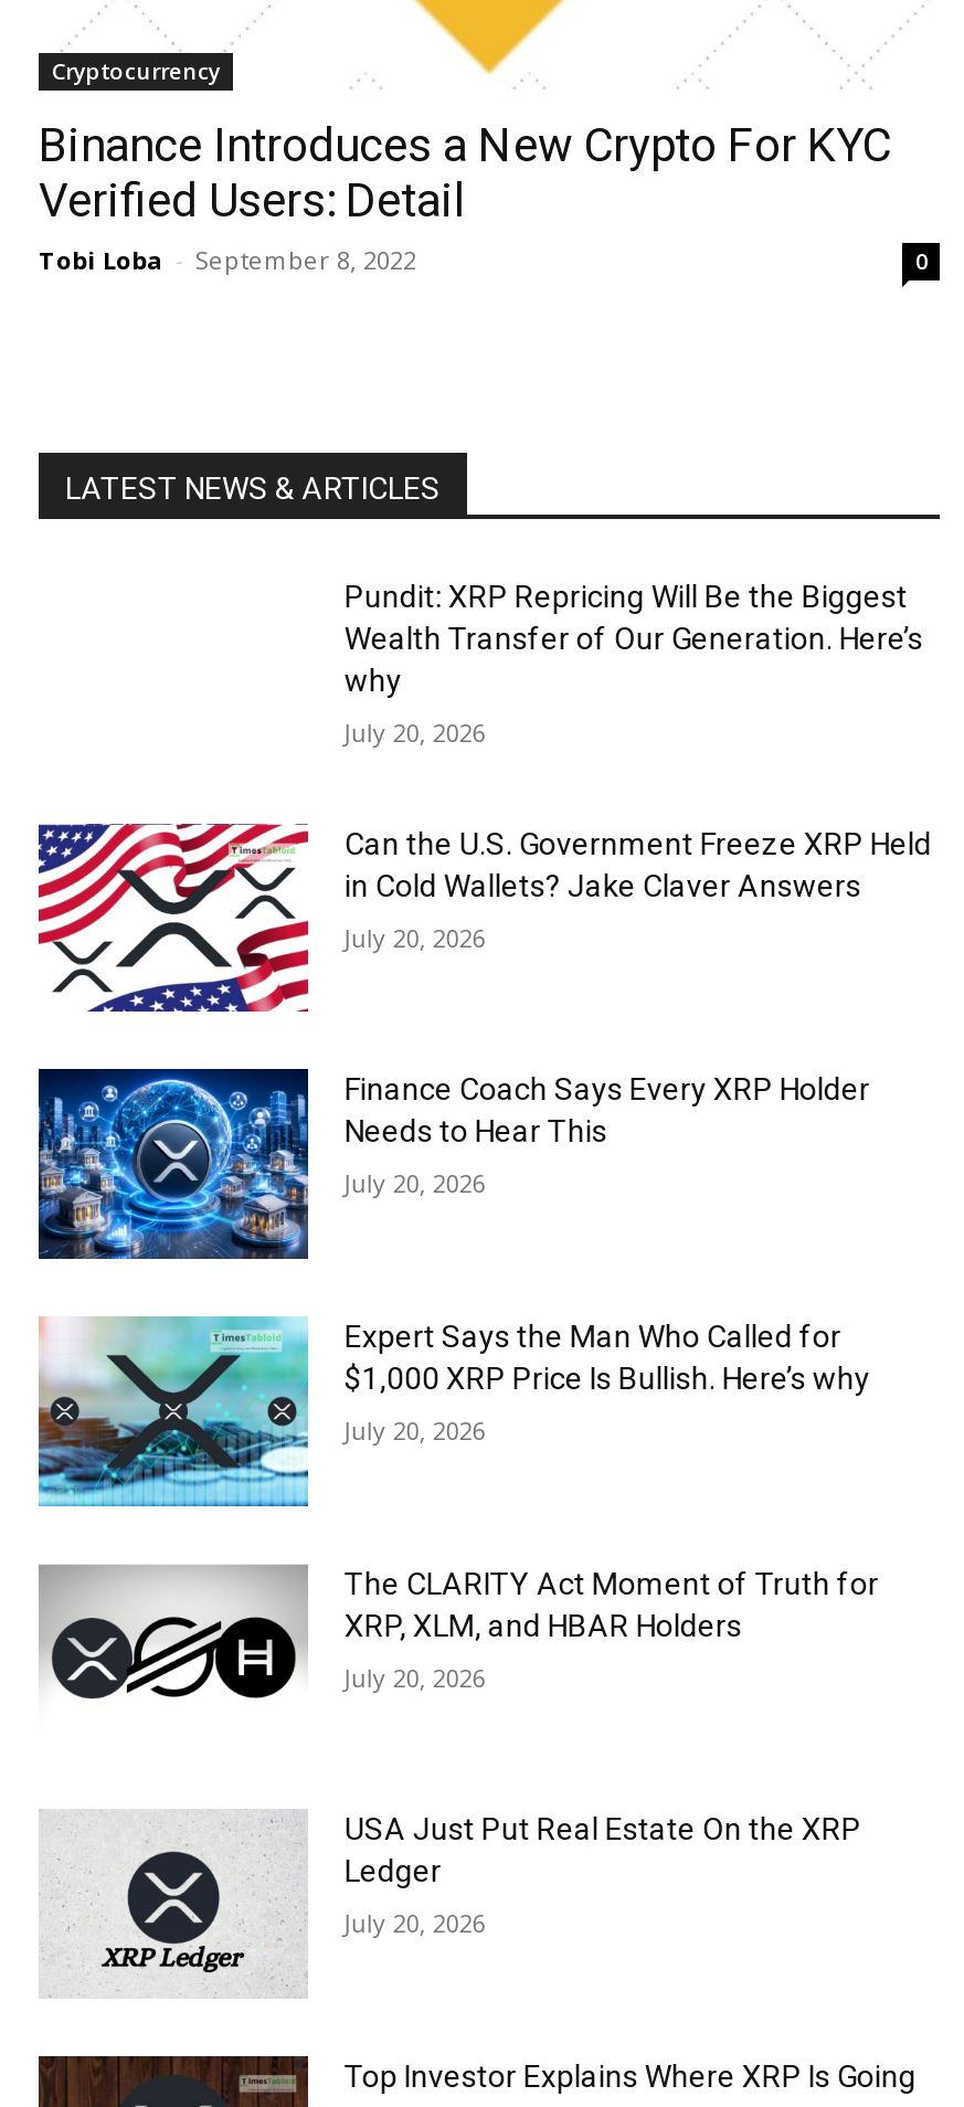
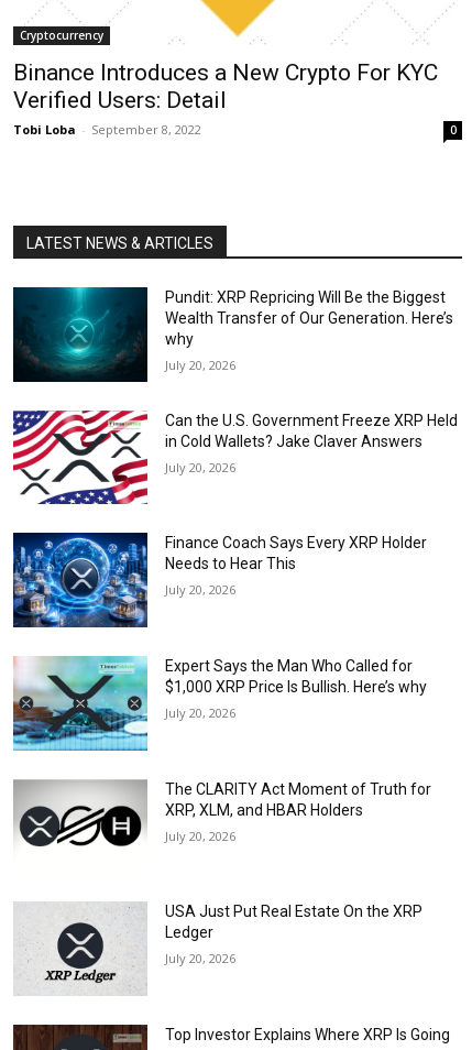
none -> [12,286,149,383] [image]

